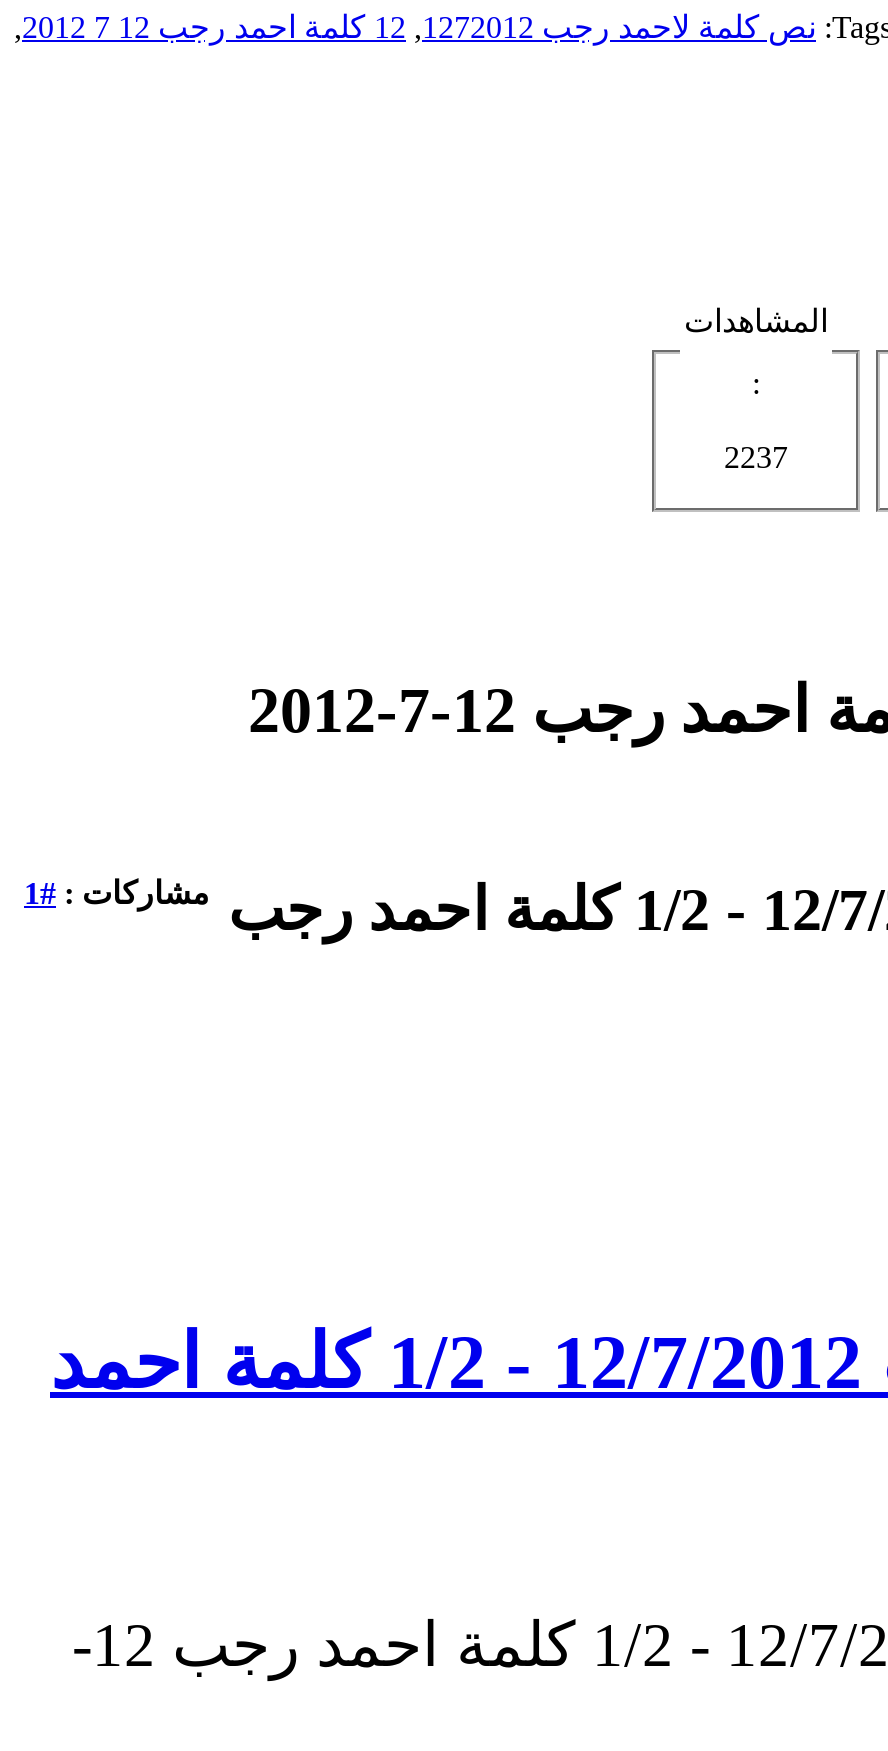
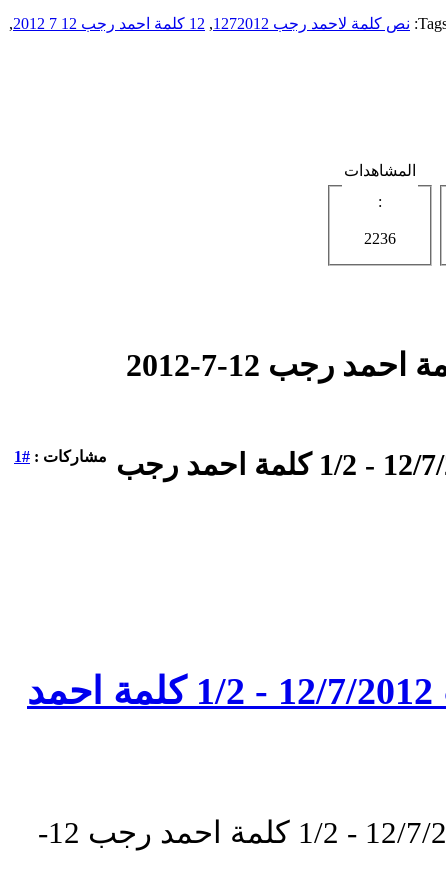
[724,439,788,473] 2237 -> [364,230,396,247] 2236

